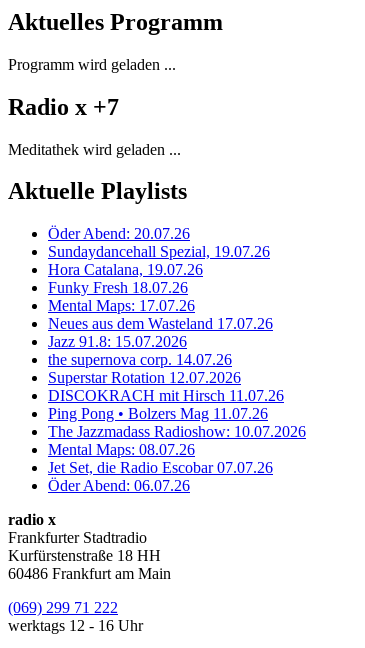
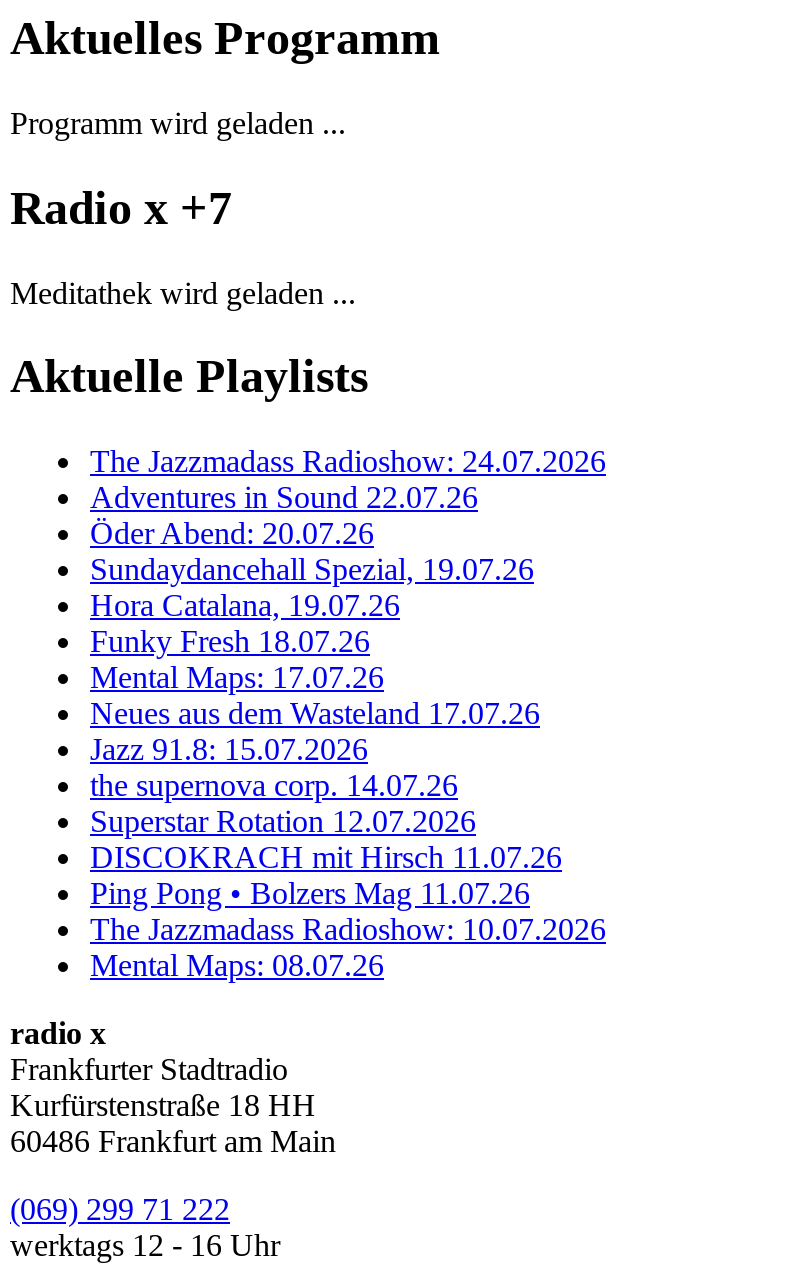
none -> [90,445,606,515] The Jazzmadass Radioshow: 24.07.2026 | Adventures in Sound 22.07.26
moved [48,225,306,458] -> [90,517,606,983]: Öder Abend: 20.07.26 | Sundaydancehall Spezial, 19.07.26 | Hora Catalana, 19.07.26 | ... | The Jazzmadass Radioshow: 10.07.2026 | Mental Maps: 08.07.26
[48,459,273,494] Jet Set, die Radio Escobar 07.07.26 | Öder Abend: 06.07.26 -> none

